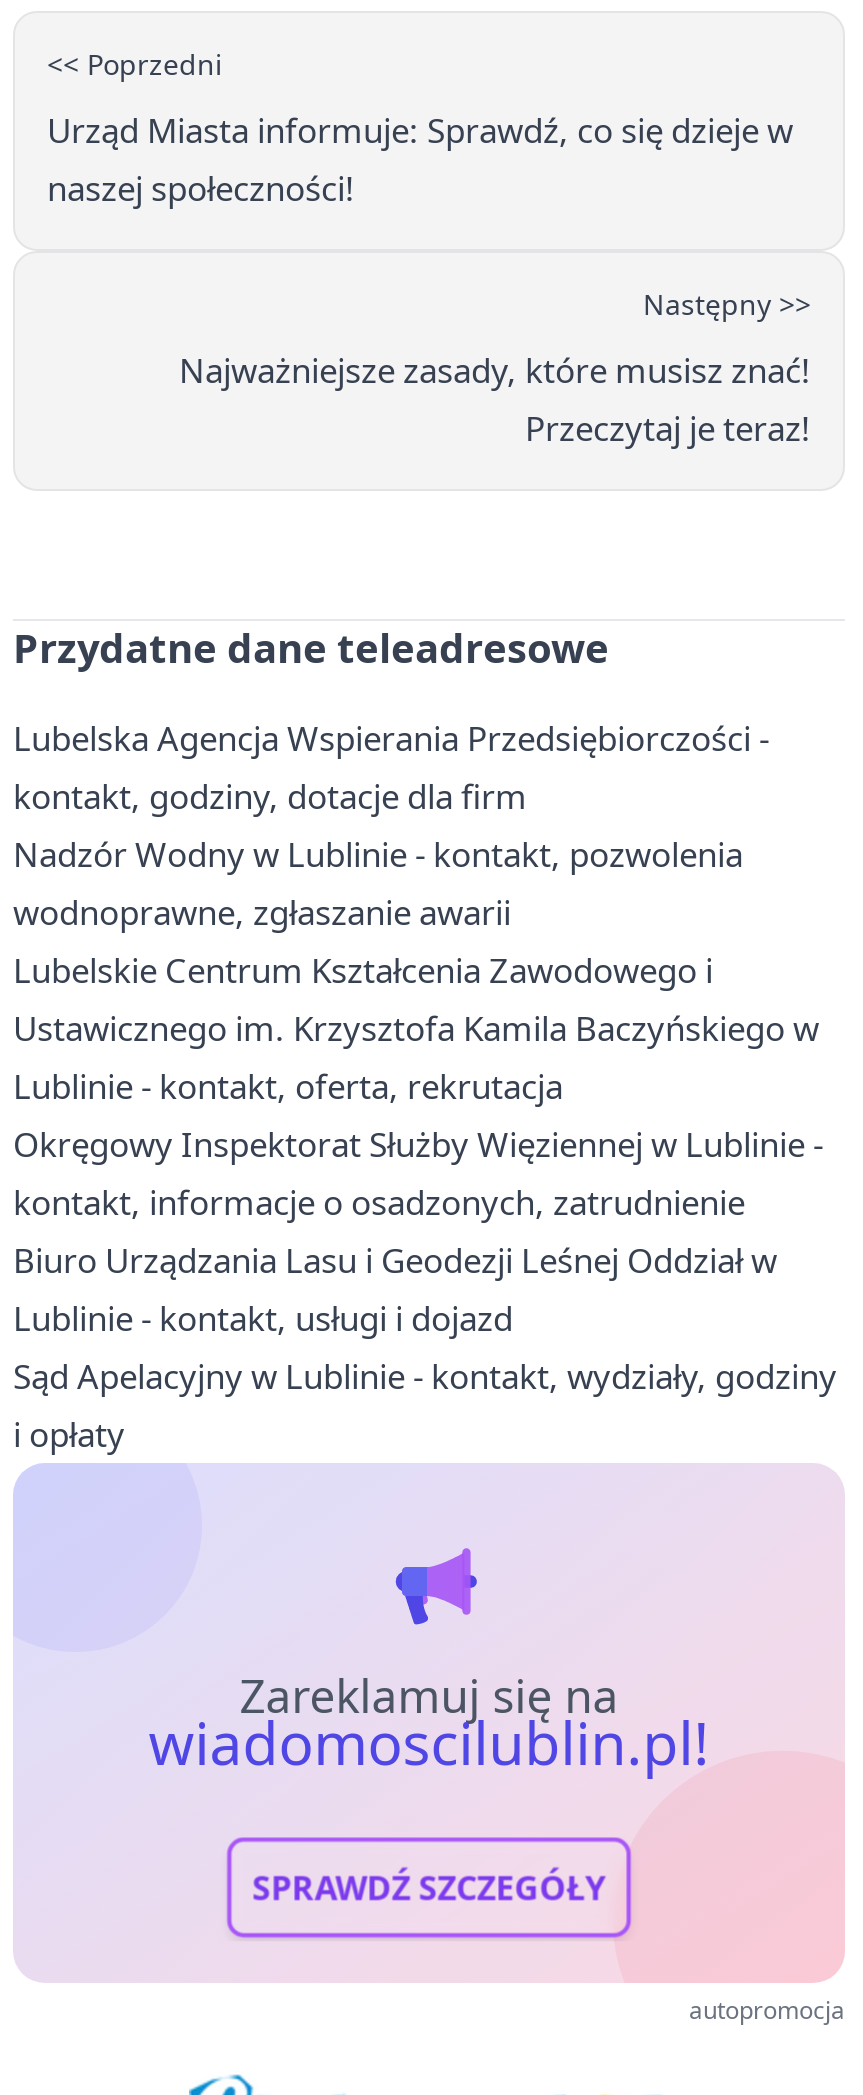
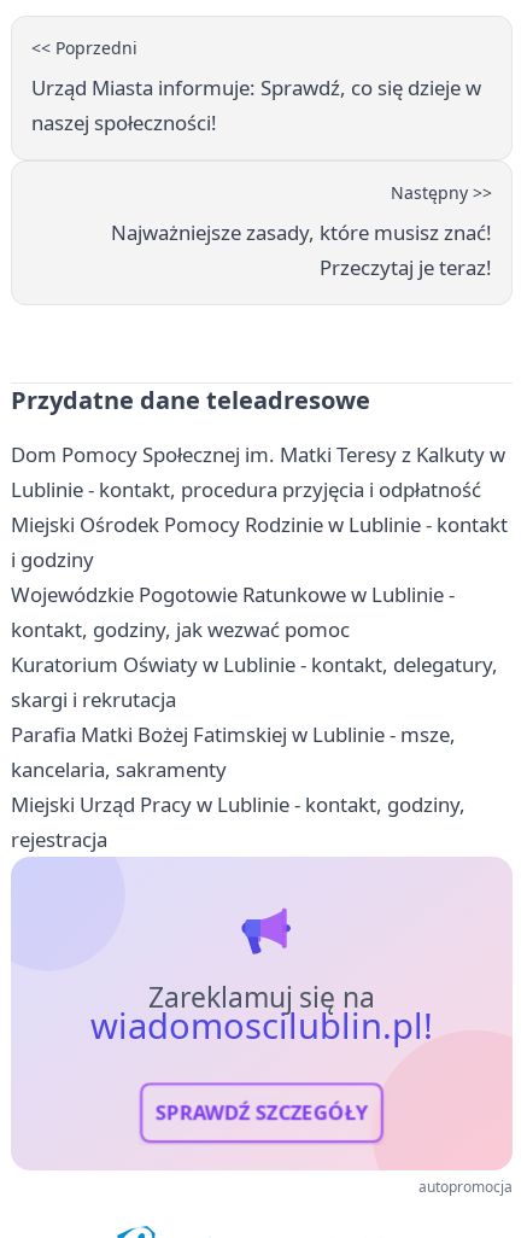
[13,714,837,1456] Lubelska Agencja Wspierania Przedsiębiorczości - | kontakt, godziny, dotacje dla firm | Nadzór Wodny w Lublinie - kontakt, pozwolenia | wodnoprawne, zgłaszanie awarii | Lubelskie Centrum Kształcenia Zawodowego i | Ustawicznego im. Krzysztofa Kamila Baczyńskiego w | Lublinie - kontakt, oferta, rekrutacja | Okręgowy Inspektorat Służby Więziennej w Lublinie - | kontakt, informacje o osadzonych, zatrudnienie | Biuro Urządzania Lasu i Geodezji Leśnej Oddział w | Lublinie - kontakt, usługi i dojazd | Sąd Apelacyjny w Lublinie - kontakt, wydziały, godziny | i opłaty -> [11,440,508,853] Dom Pomocy Społecznej im. Matki Teresy z Kalkuty w | Lublinie - kontakt, procedura przyjęcia i odpłatność | Miejski Ośrodek Pomocy Rodzinie w Lublinie - kontakt | i godziny | Wojewódzkie Pogotowie Ratunkowe w Lublinie - | kontakt, godziny, jak wezwać pomoc | Kuratorium Oświaty w Lublinie - kontakt, delegatury, | skargi i rekrutacja | Parafia Matki Bożej Fatimskiej w Lublinie - msze, | kancelaria, sakramenty | Miejski Urząd Pracy w Lublinie - kontakt, godziny, | rejestracja

